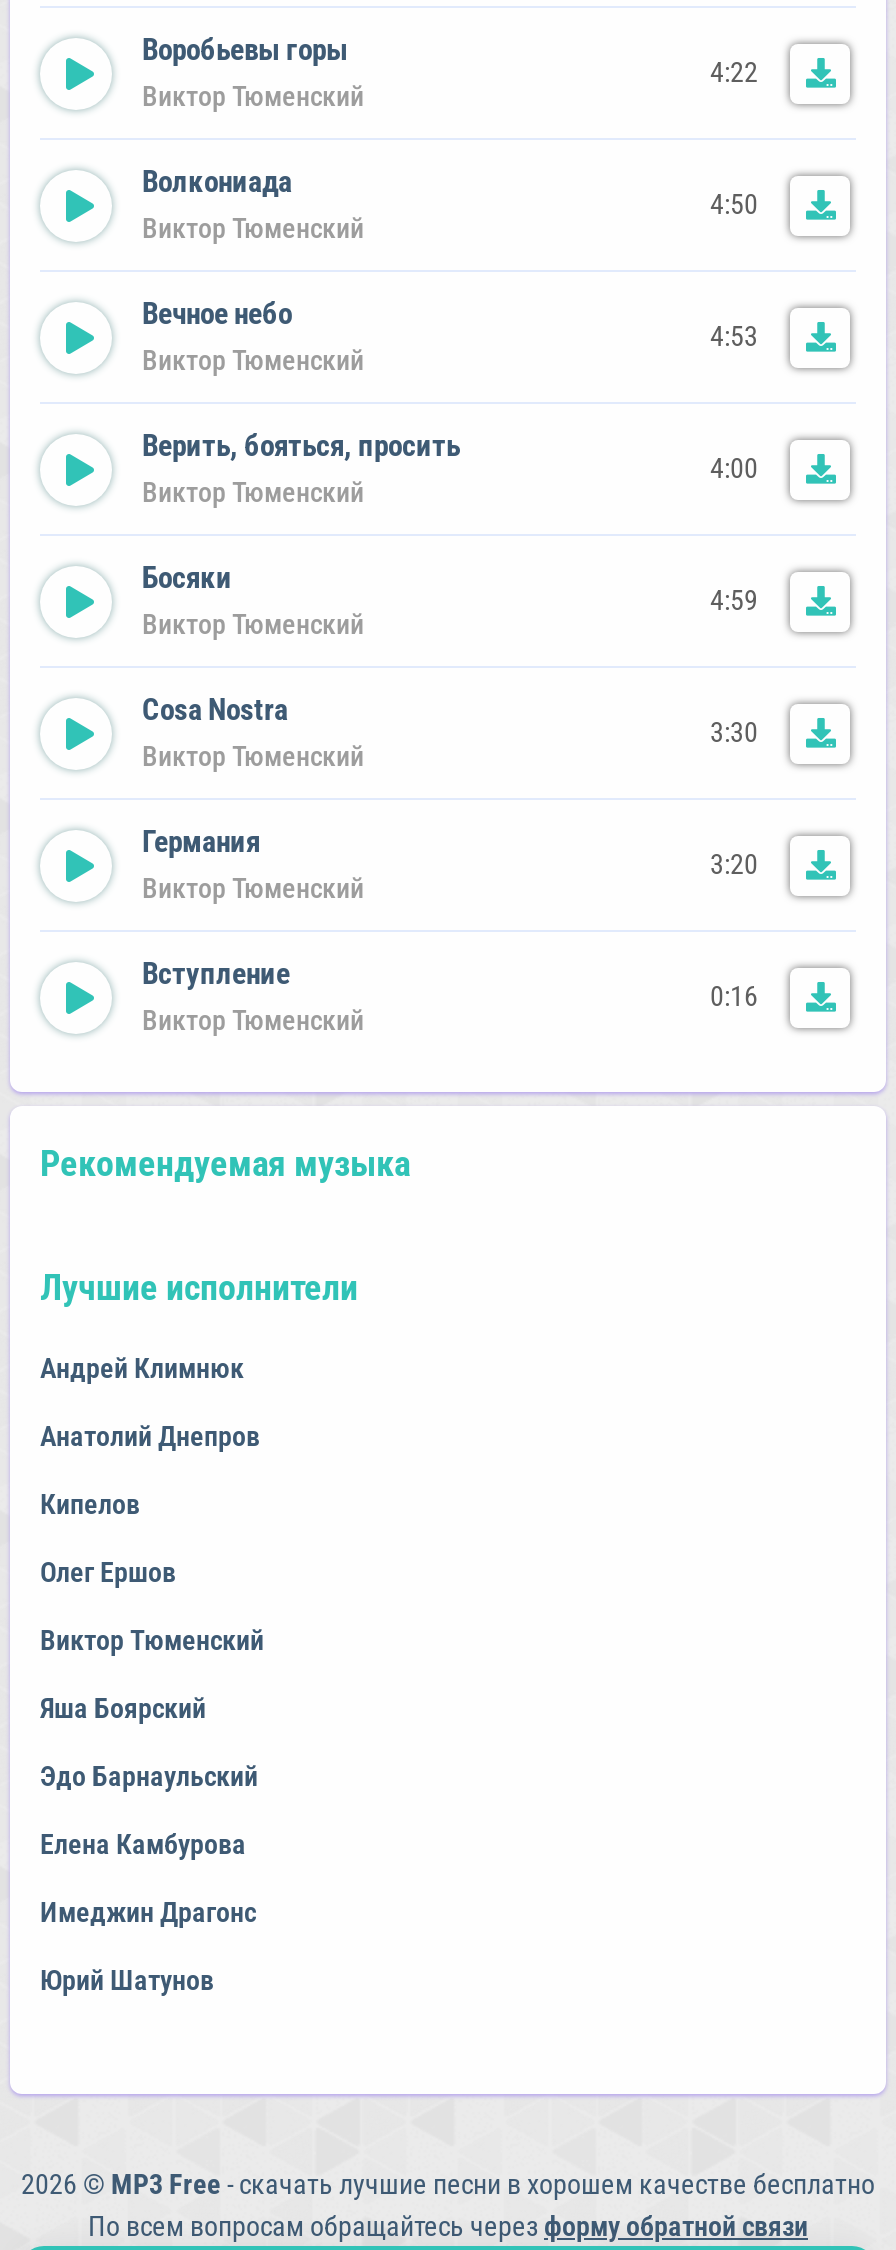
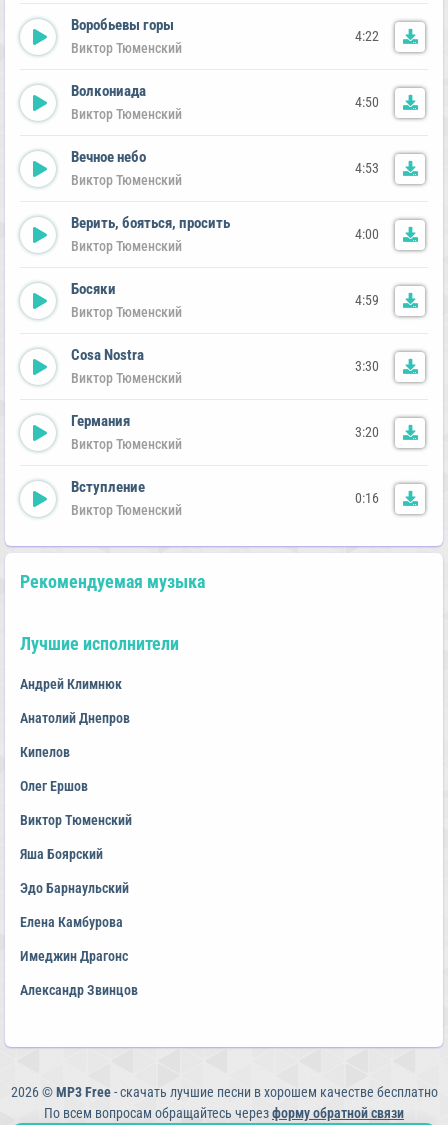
[40,1964,214,1996] Юрий Шатунов -> [20,982,138,998] Александр Звинцов

